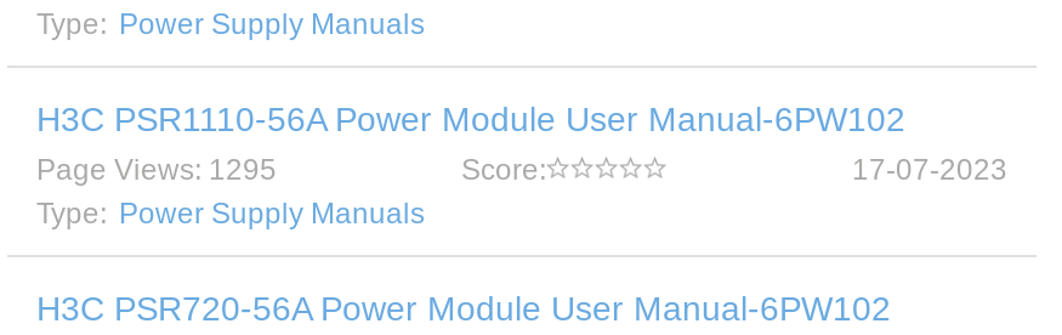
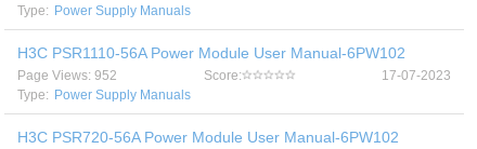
[36,153,277,187] Page Views: 1295 -> [17,68,117,83] Page Views: 952

